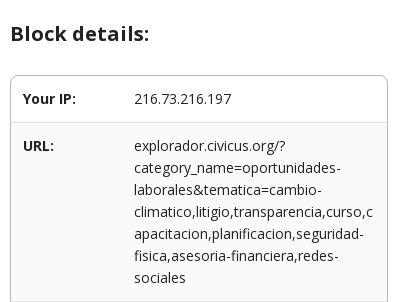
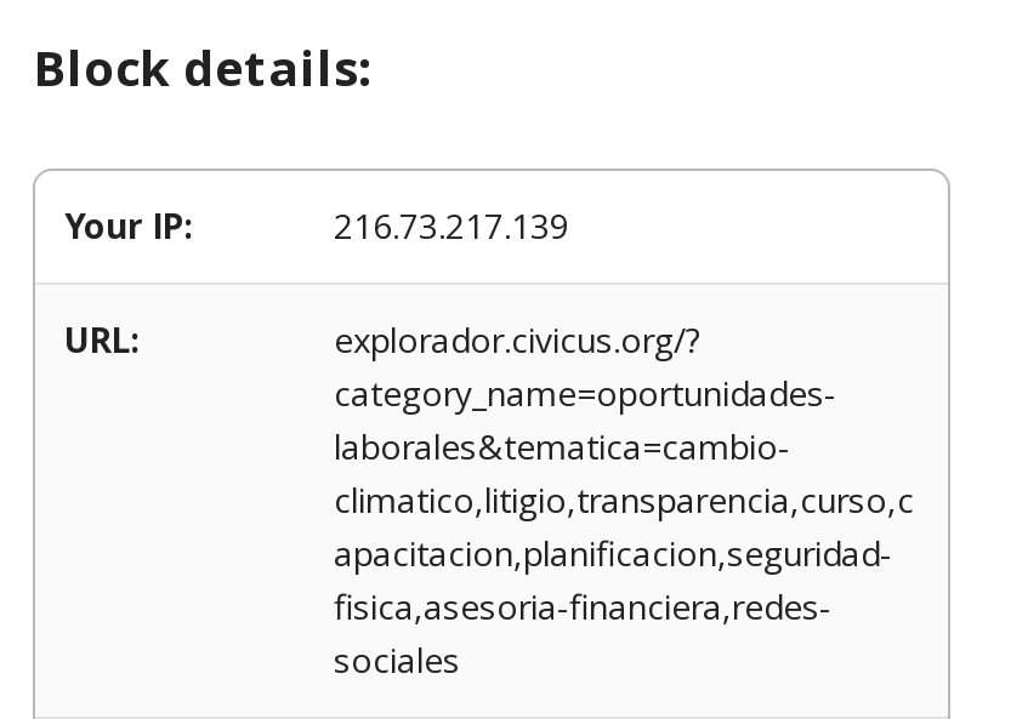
[134,89,231,108] 216.73.216.197 -> [334,202,569,249] 216.73.217.139

